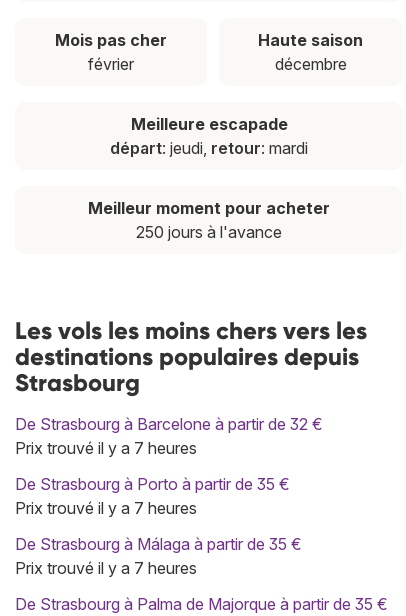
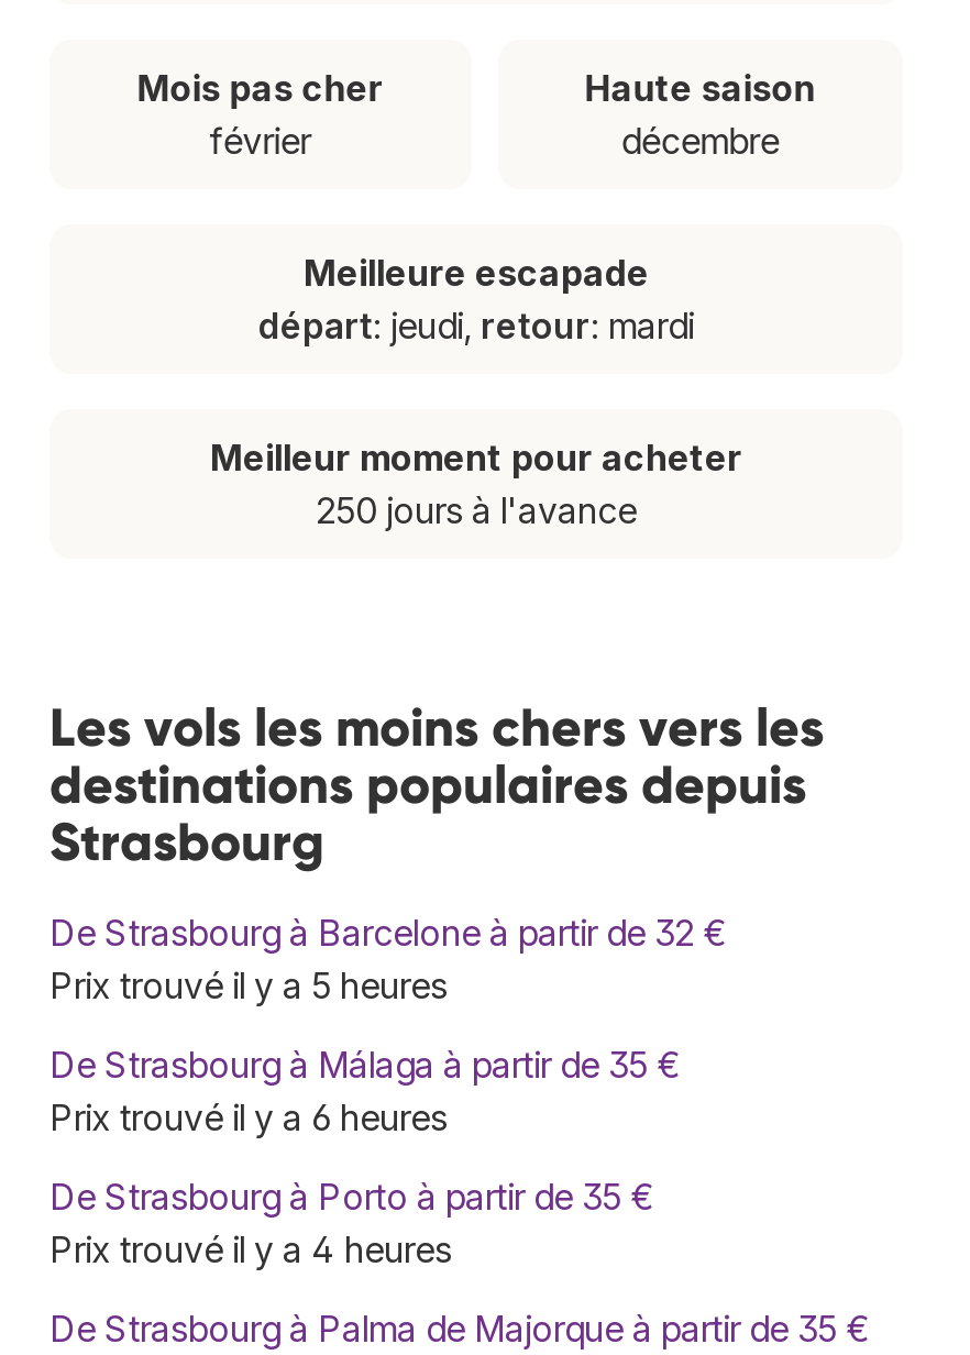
[15,438,197,458] Prix trouvé il y a 7 heures -> [49,963,448,1139] Prix trouvé il y a 5 heures | Prix trouvé il y a 6 heures
moved [15,474,290,494] -> [49,1174,654,1218]: De Strasbourg à Porto à partir de 35 €
[15,498,197,578] Prix trouvé il y a 7 heures | Prix trouvé il y a 7 heures -> [49,1227,452,1271] Prix trouvé il y a 4 heures
moved [15,534,302,554] -> [49,1042,681,1086]: De Strasbourg à Málaga à partir de 35 €

